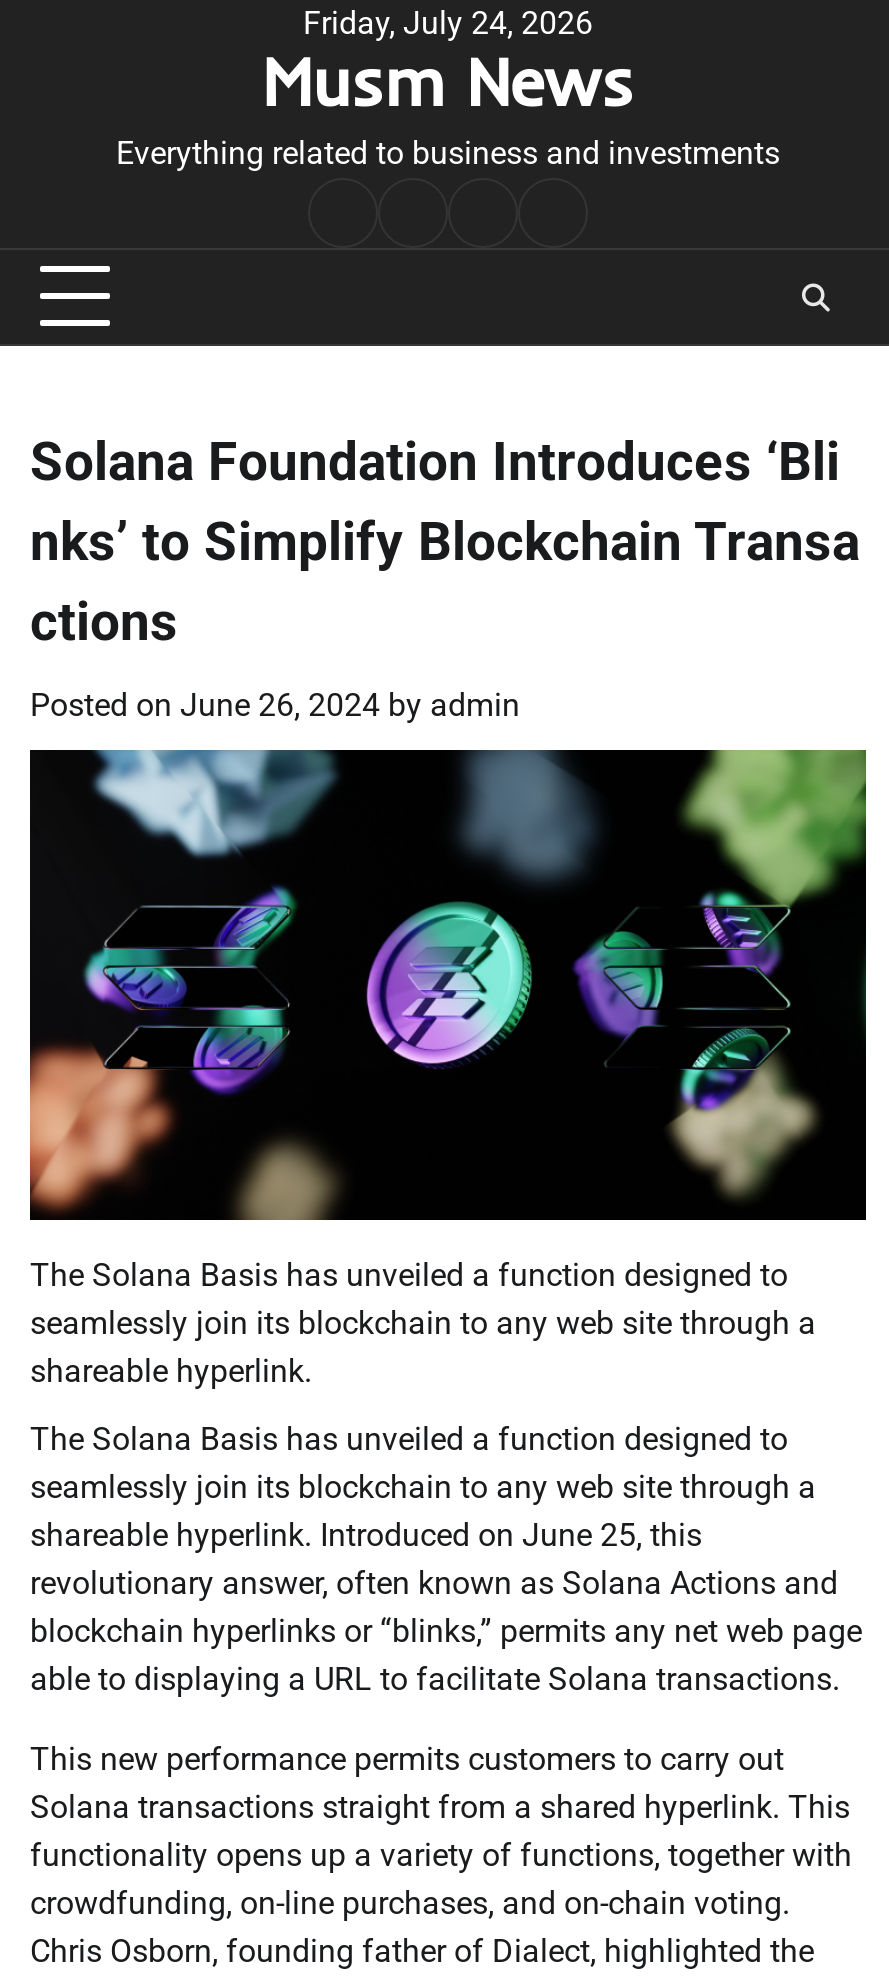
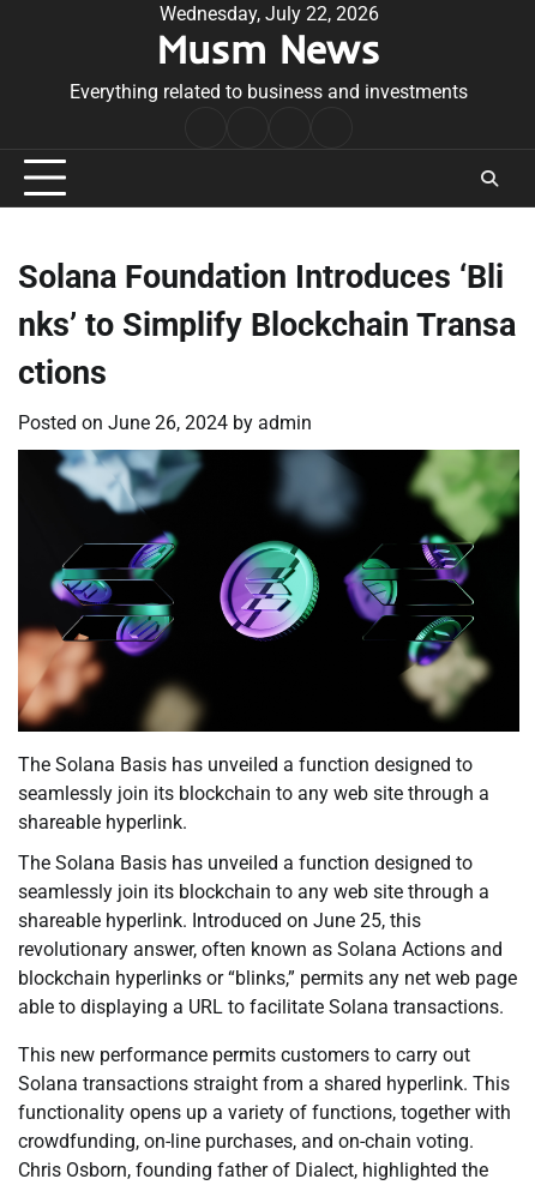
[303,4,593,42] Friday, July 24, 2026 -> [159,2,378,25] Wednesday, July 22, 2026

